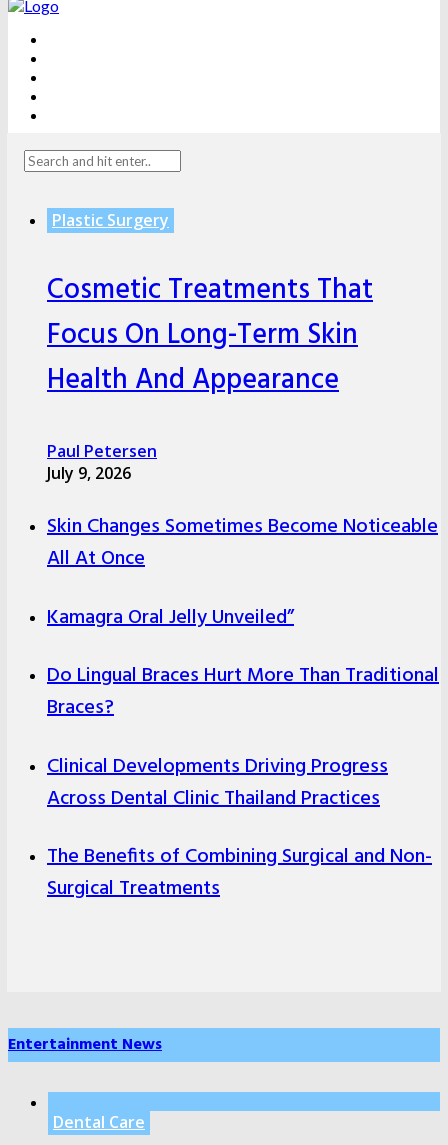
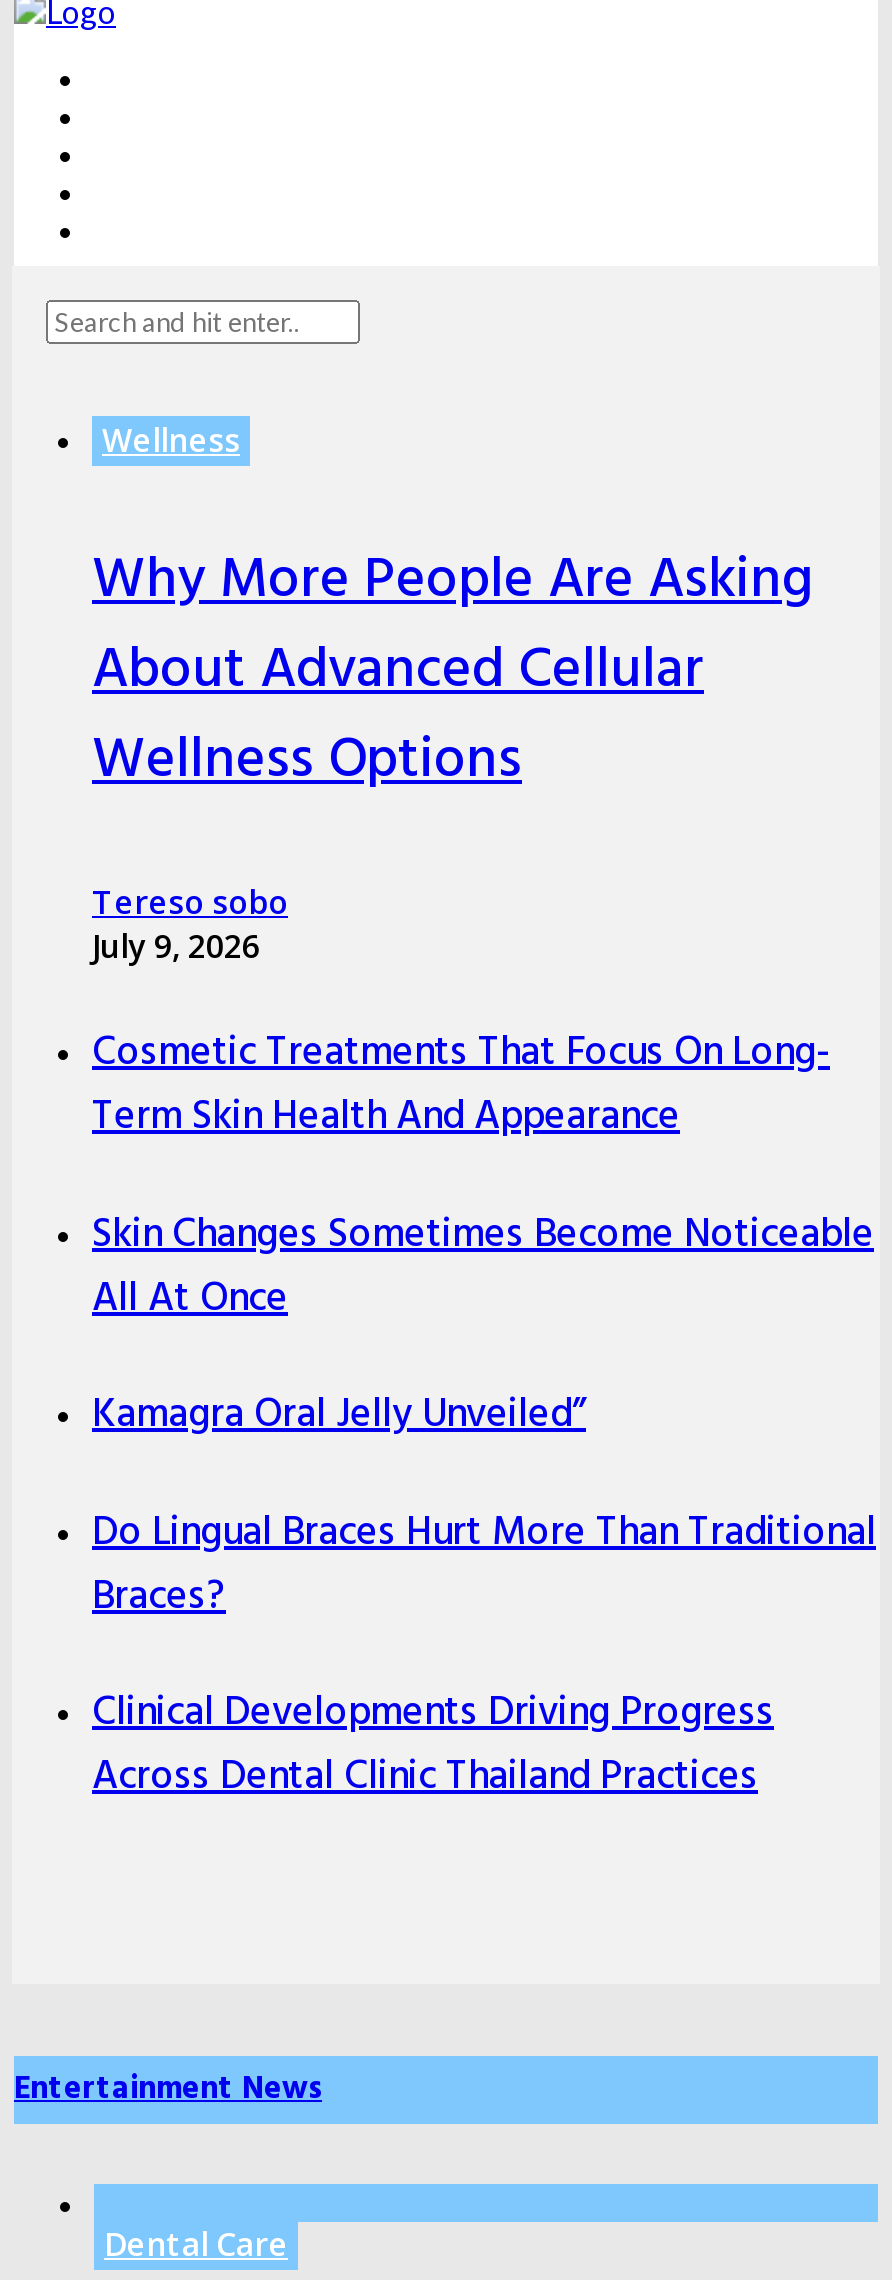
[52,209,169,231] Plastic Surgery -> [102,418,240,462] Wellness
[47,268,373,403] Cosmetic Treatments That | Focus On Long-Term Skin | Health And Appearance -> [92,536,814,806] Why More People Are Asking | About Advanced Cellular | Wellness Options
[47,440,157,462] Paul Petersen -> [92,881,288,925] Tereso sobo
none -> [92,1022,830,1150] Cosmetic Treatments That Focus On Long- | Term Skin Health And Appearance
moved [47,511,439,815] -> [92,1203,876,1811]: Skin Changes Sometimes Become Noticeable | All At Once | Kamagra Oral Jelly Unveiled” | Do Lingual Braces Hurt More Than Traditional | Braces? | Clinical Developments Driving Progress | Across Dental Clinic Thailand Practices
[47,841,432,905] The Benefits of Combining Surgical and Non- | Surgical Treatments -> none

